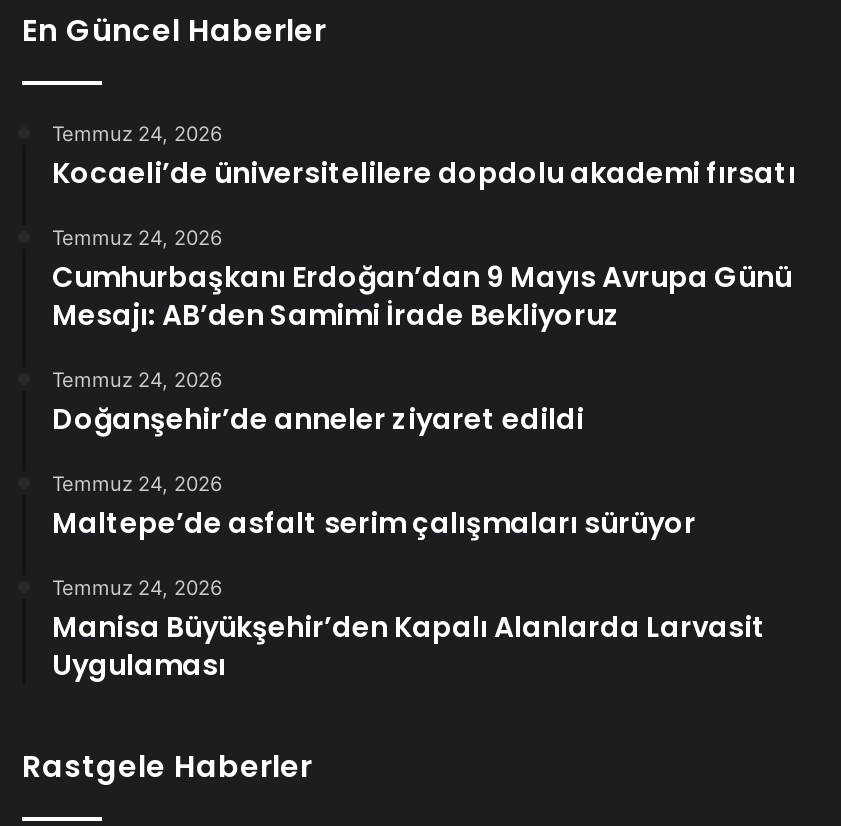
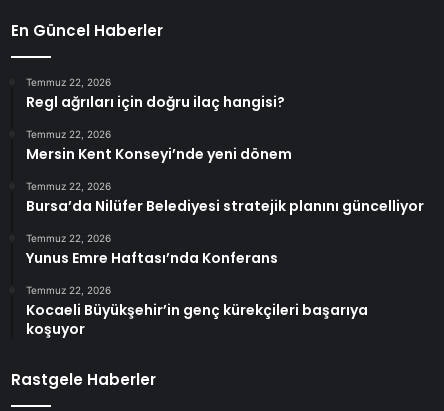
[52,121,796,193] Temmuz 24, 2026 | Kocaeli’de üniversitelilere dopdolu akademi fırsatı -> [26,76,285,112] Temmuz 22, 2026 | Regl ağrıları için doğru ilaç hangisi?
[52,225,792,335] Temmuz 24, 2026 | Cumhurbaşkanı Erdoğan’dan 9 Mayıs Avrupa Günü | Mesajı: AB’den Samimi İrade Bekliyoruz -> [26,128,292,164] Temmuz 22, 2026 | Mersin Kent Konseyi’nde yeni dönem
[52,367,584,439] Temmuz 24, 2026 | Doğanşehir’de anneler ziyaret edildi -> [26,180,424,216] Temmuz 22, 2026 | Bursa’da Nilüfer Belediyesi stratejik planını güncelliyor
[52,471,696,543] Temmuz 24, 2026 | Maltepe’de asfalt serim çalışmaları sürüyor -> [26,232,278,268] Temmuz 22, 2026 | Yunus Emre Haftası’nda Konferans
[52,575,766,685] Temmuz 24, 2026 | Manisa Büyükşehir’den Kapalı Alanlarda Larvasit | Uygulaması -> [26,284,368,339] Temmuz 22, 2026 | Kocaeli Büyükşehir’in genç kürekçileri başarıya | koşuyor

